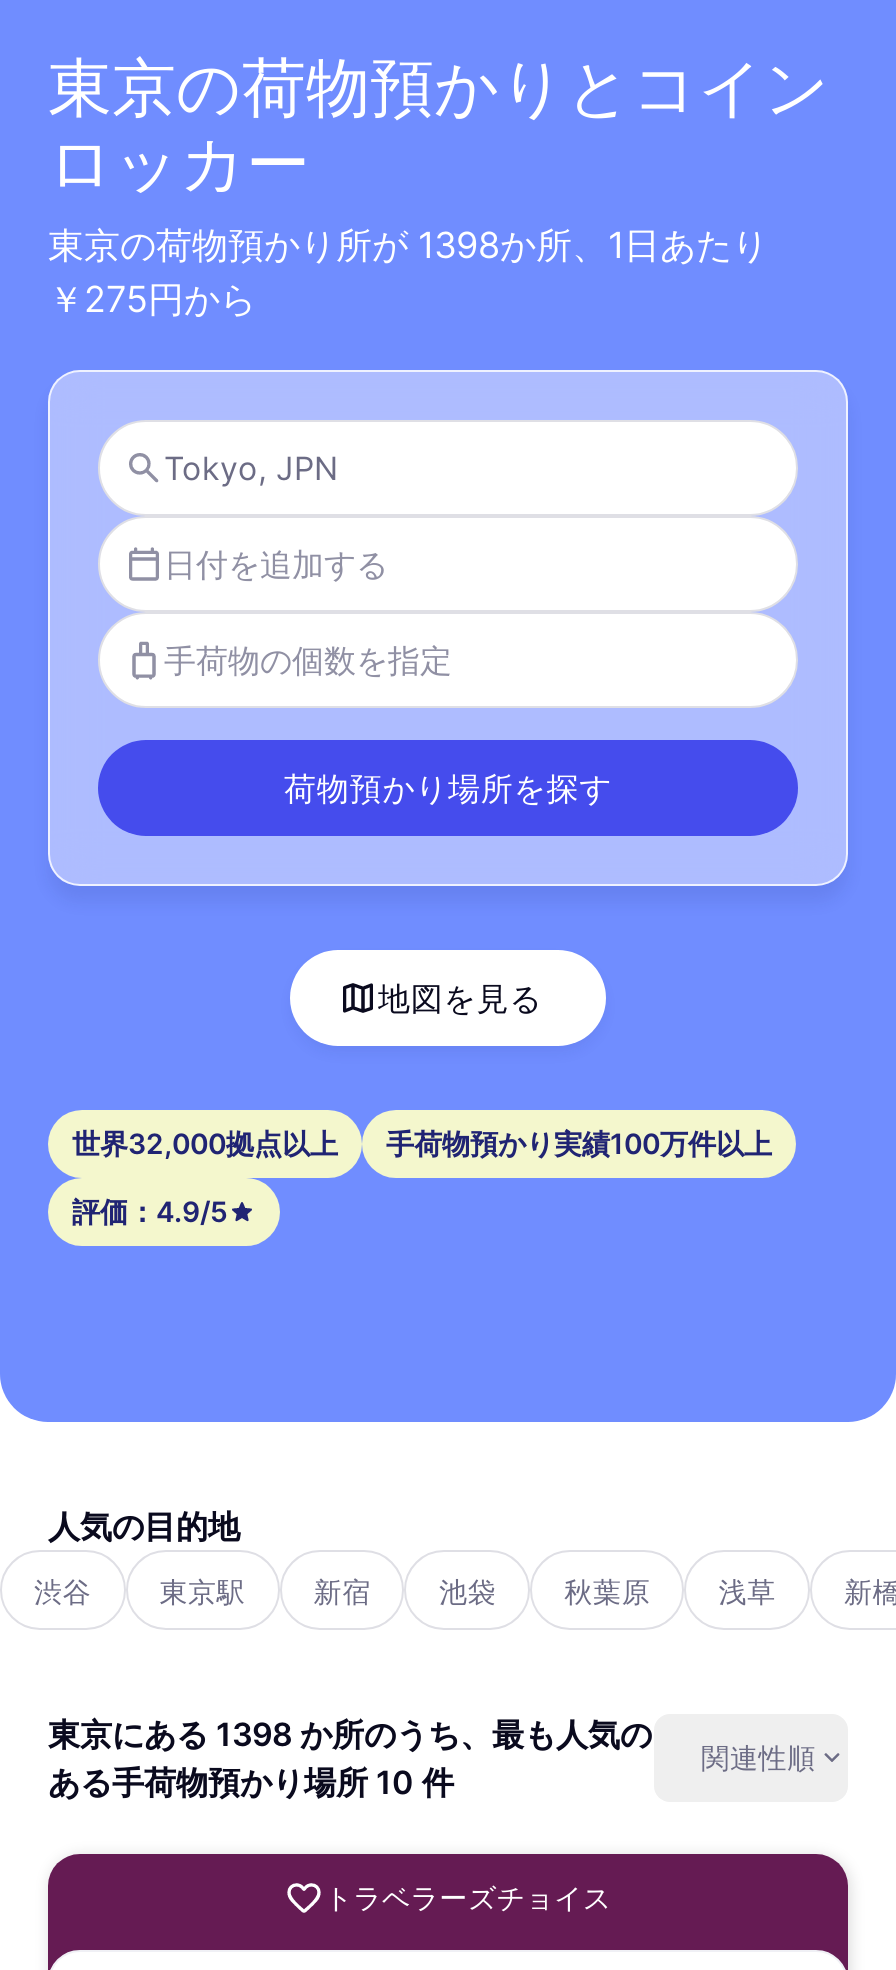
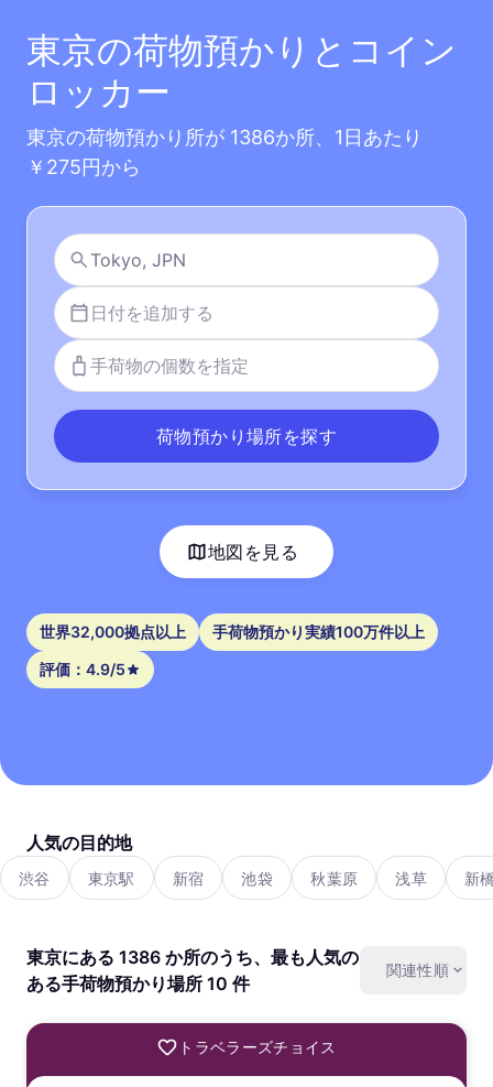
[48,224,768,266] 東京の荷物預かり所が 1398か所、1日あたり -> [26,126,423,149] 東京の荷物預かり所が 1386か所、1日あたり
[48,1714,652,1754] 東京にある 1398 か所のうち、最も人気の -> [26,946,359,968] 東京にある 1386 か所のうち、最も人気の

